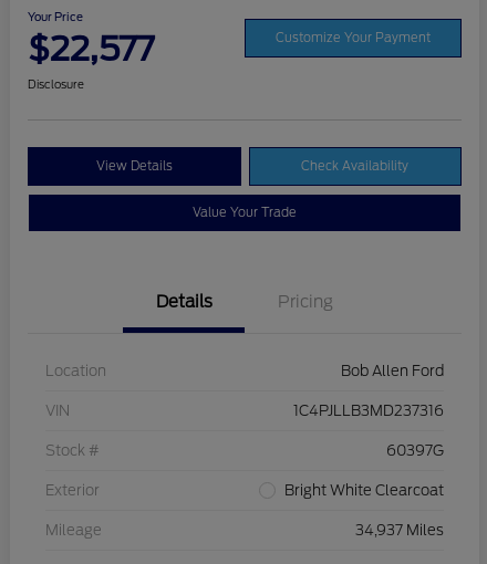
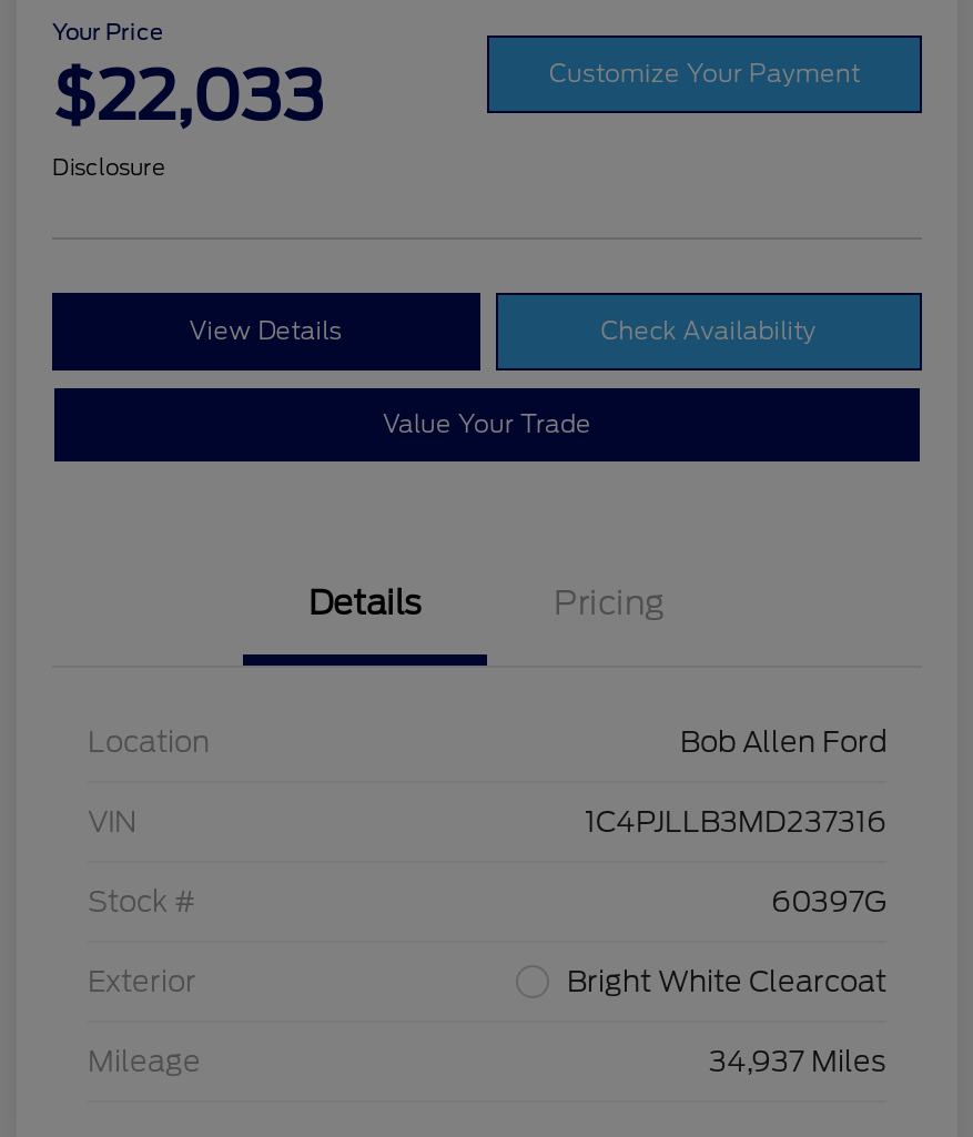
[28,29,154,69] $22,577 -> [52,56,325,136] $22,033

